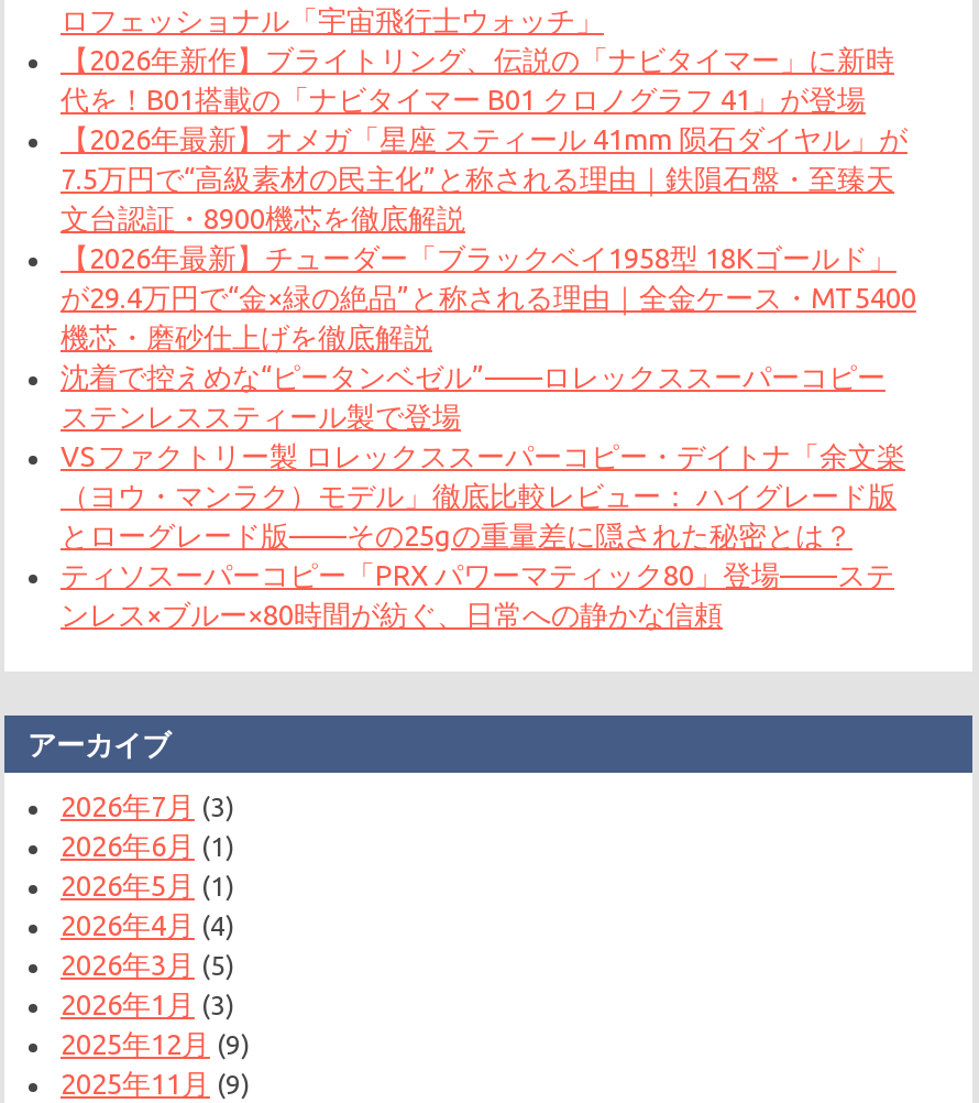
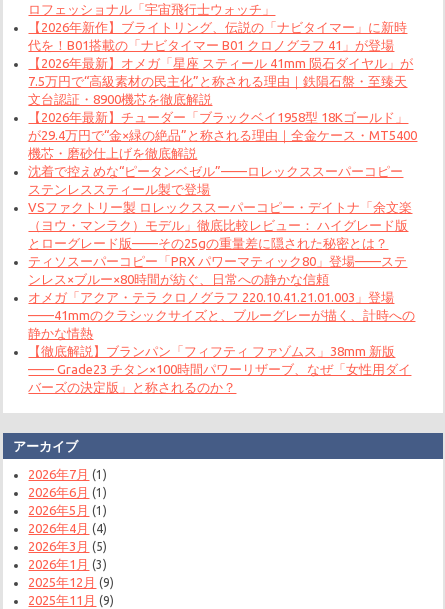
none -> [28,290,415,394] オメガ「アクア・テラ クロノグラフ 220.10.41.21.01.003」登場 | ——41mmのクラシックサイズと、ブルーグレーが描く、計時への | 静かな情熱 | 【徹底解説】ブランパン「フィフティ ファゾムス」38mm 新版 | —— Grade23 チタン×100時間パワーリザーブ、なぜ「女性用ダイ | バーズの決定版」と称されるのか？
[61,791,234,822] 2026年7月(3) -> [28,467,107,481] 2026年7月(1)

